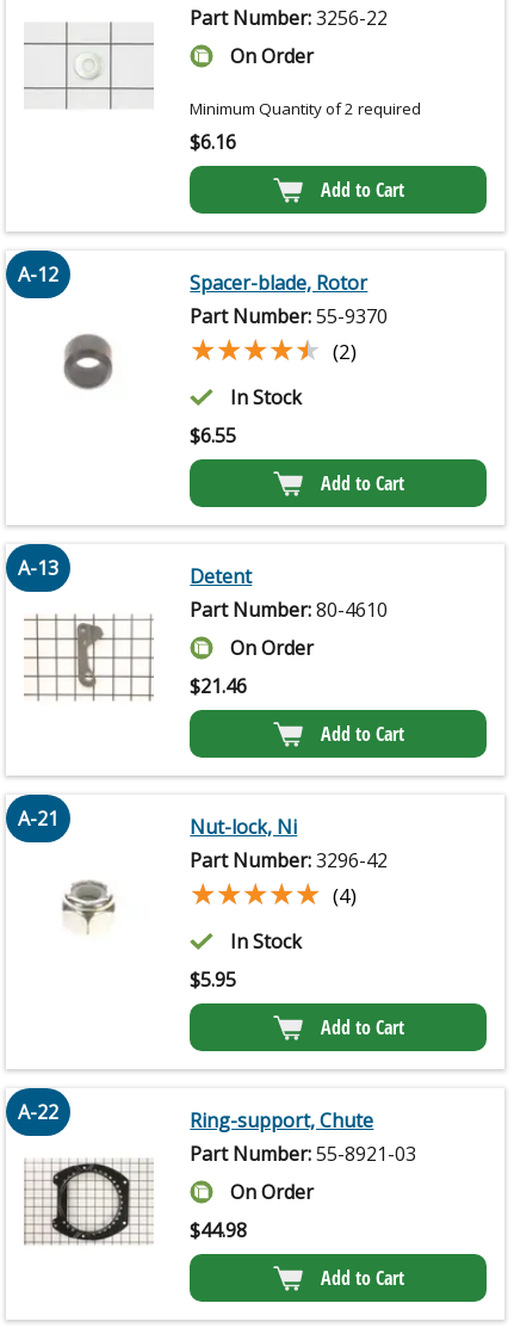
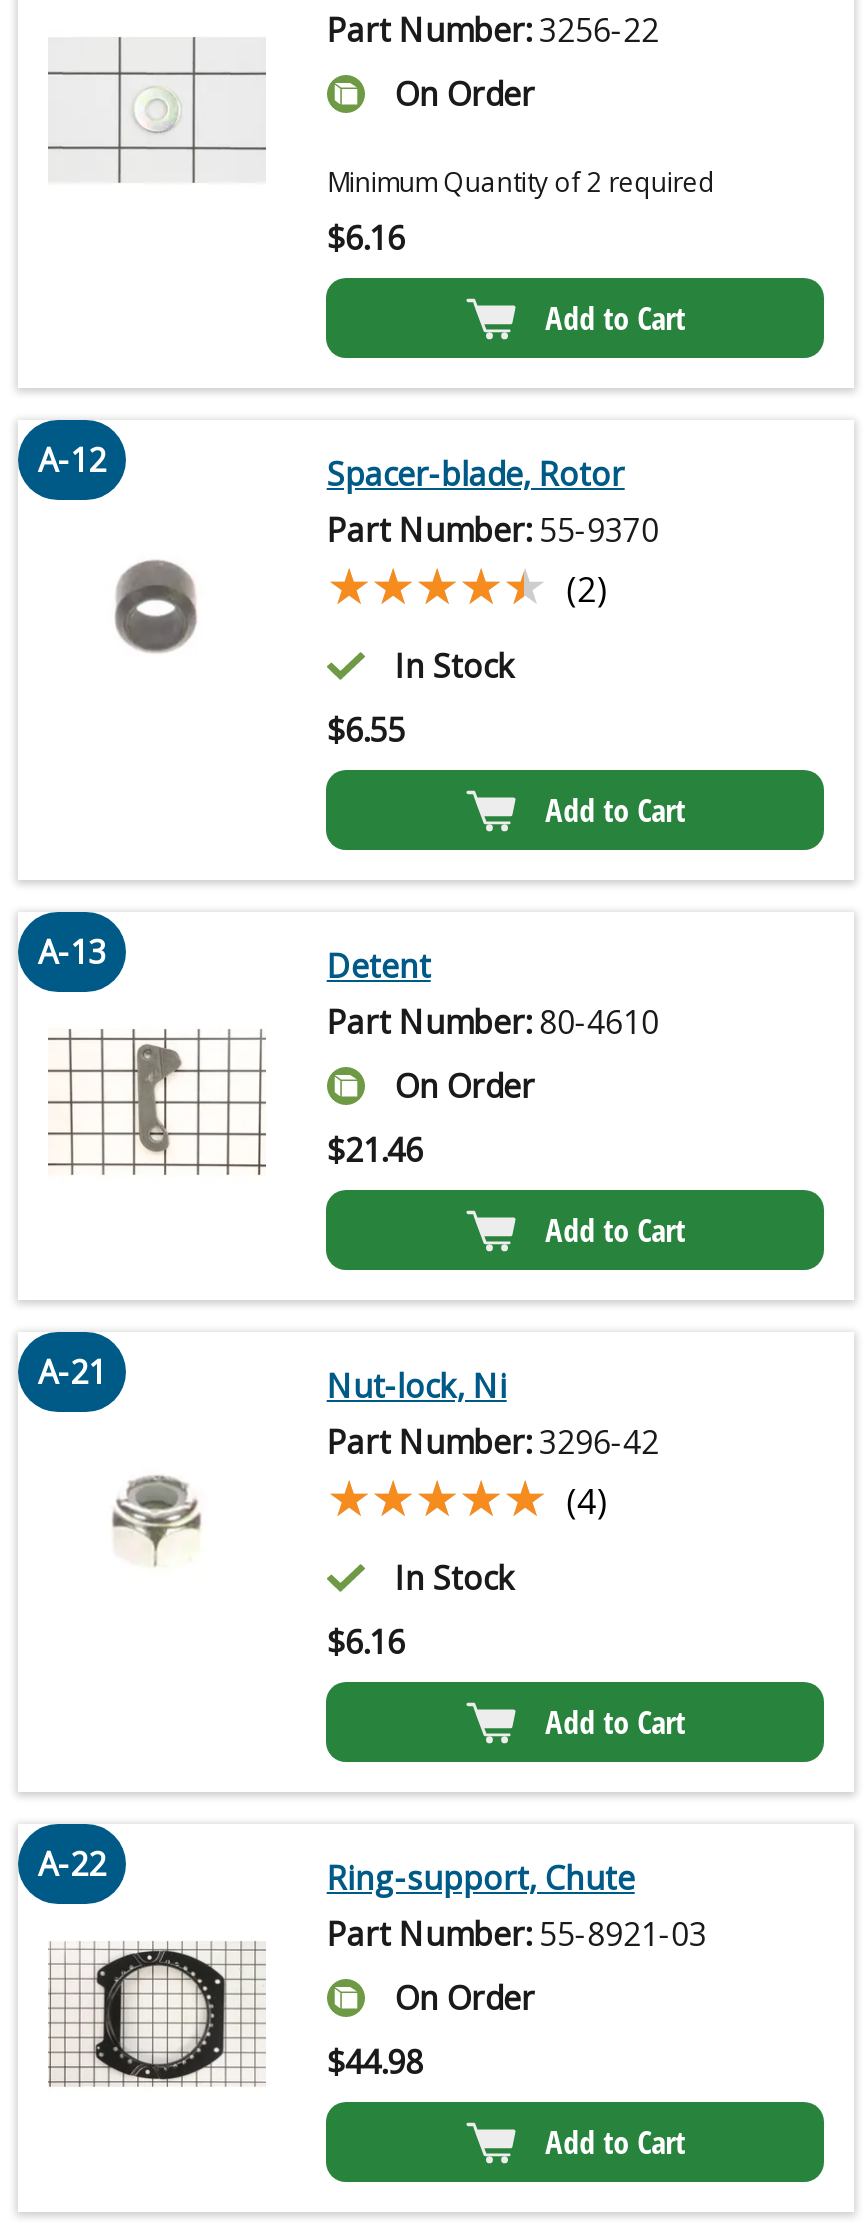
[190,966,236,992] $5.95 -> [327,1619,405,1663] $6.16

